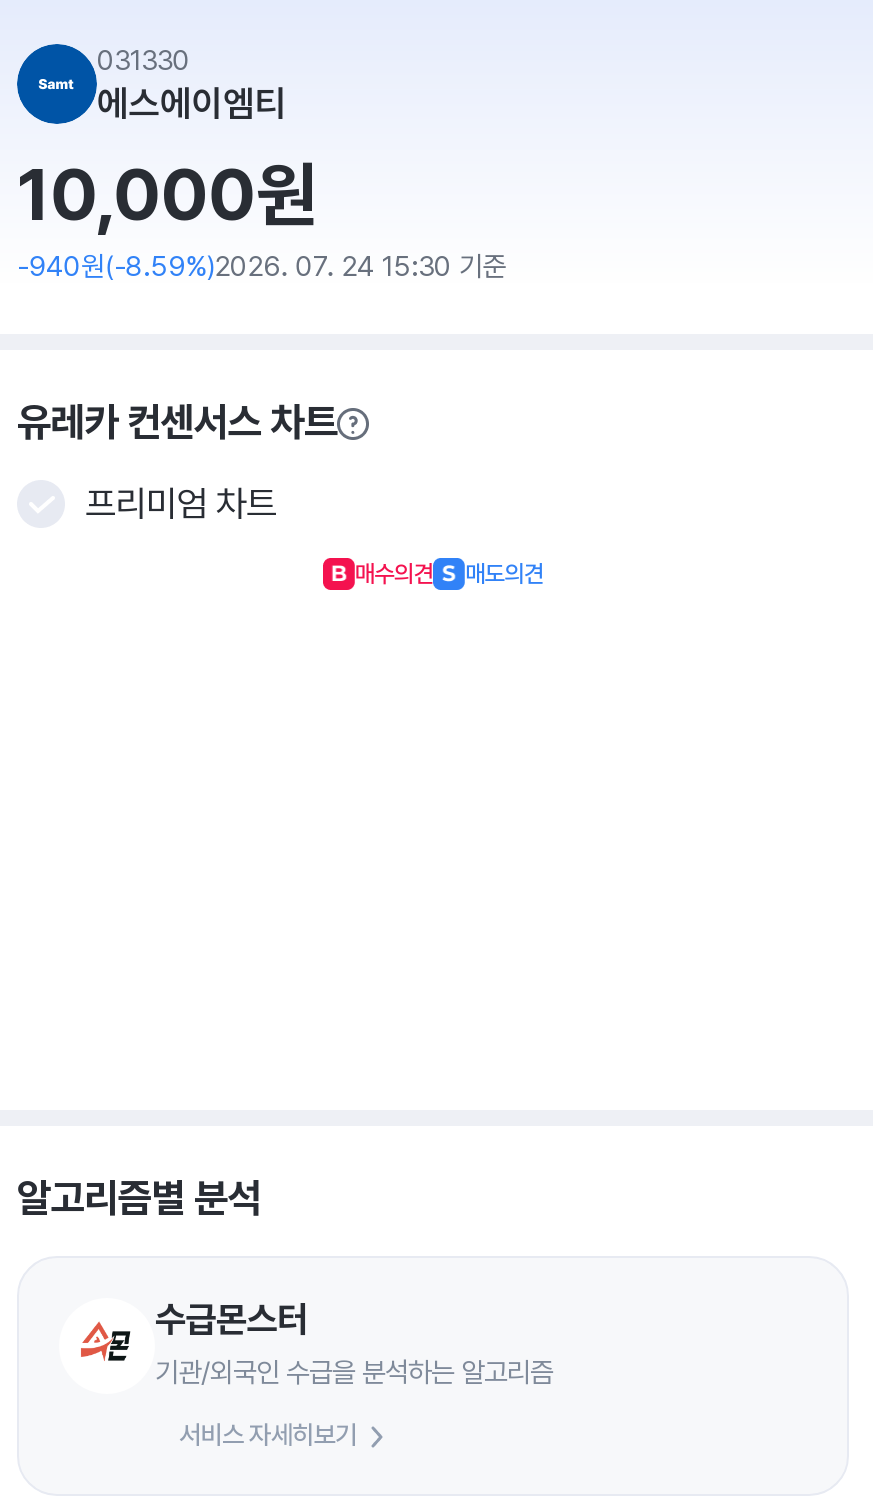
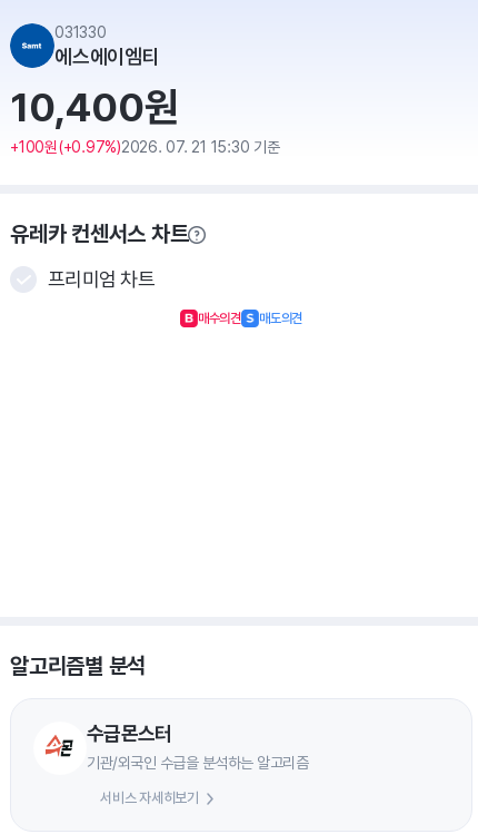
[17,152,506,282] 10,000원 | -940원(-8.59%)2026. 07. 24 15:30 기준 -> [10,84,280,156] 10,400원 | +100원(+0.97%)2026. 07. 21 15:30 기준

